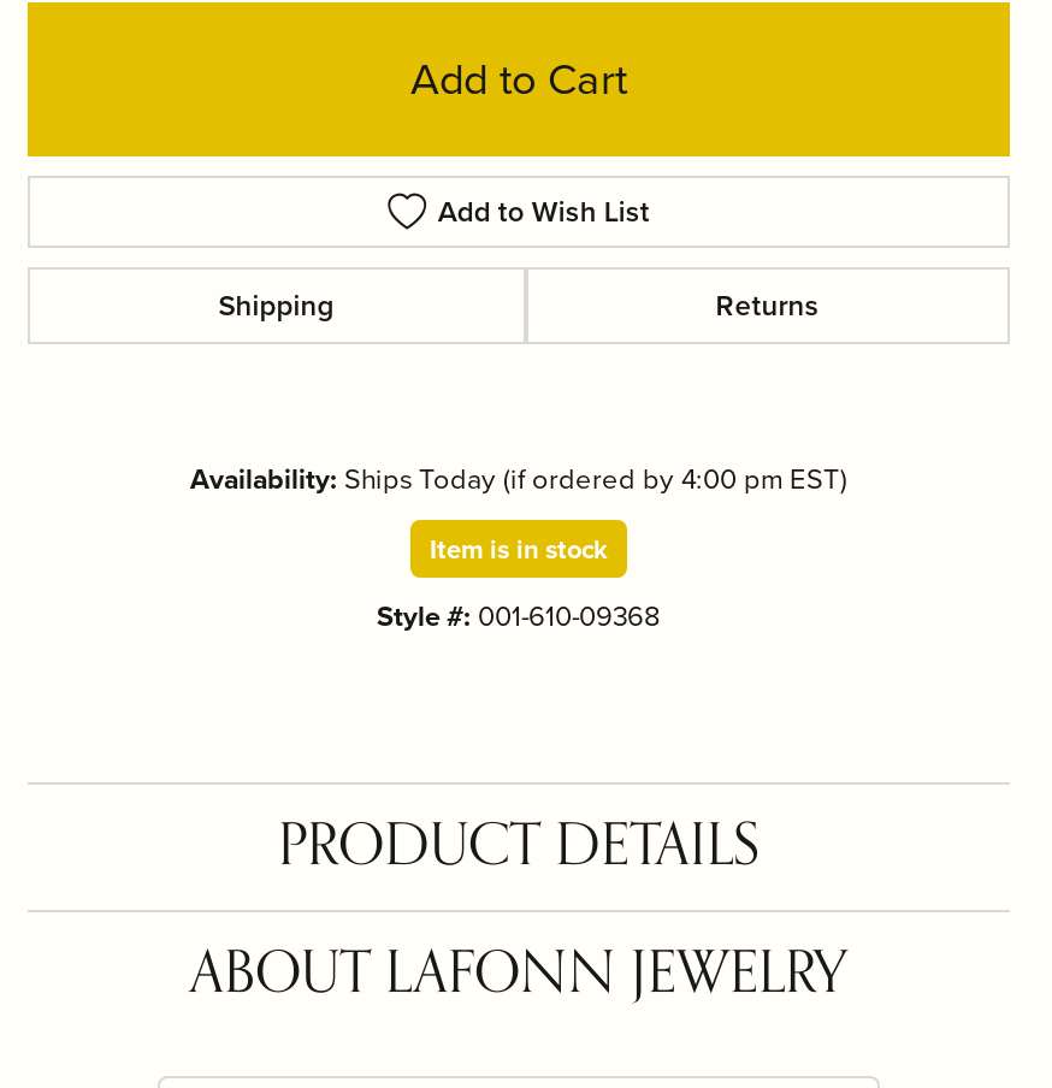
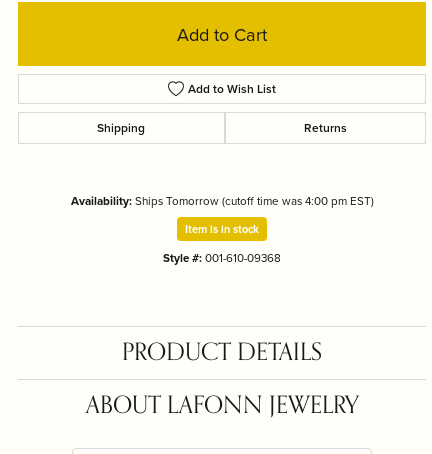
[190,457,847,501] Availability: Ships Today (if ordered by 4:00 pm EST) -> [70,192,373,209] Availability: Ships Tomorrow (cutoff time was 4:00 pm EST)

